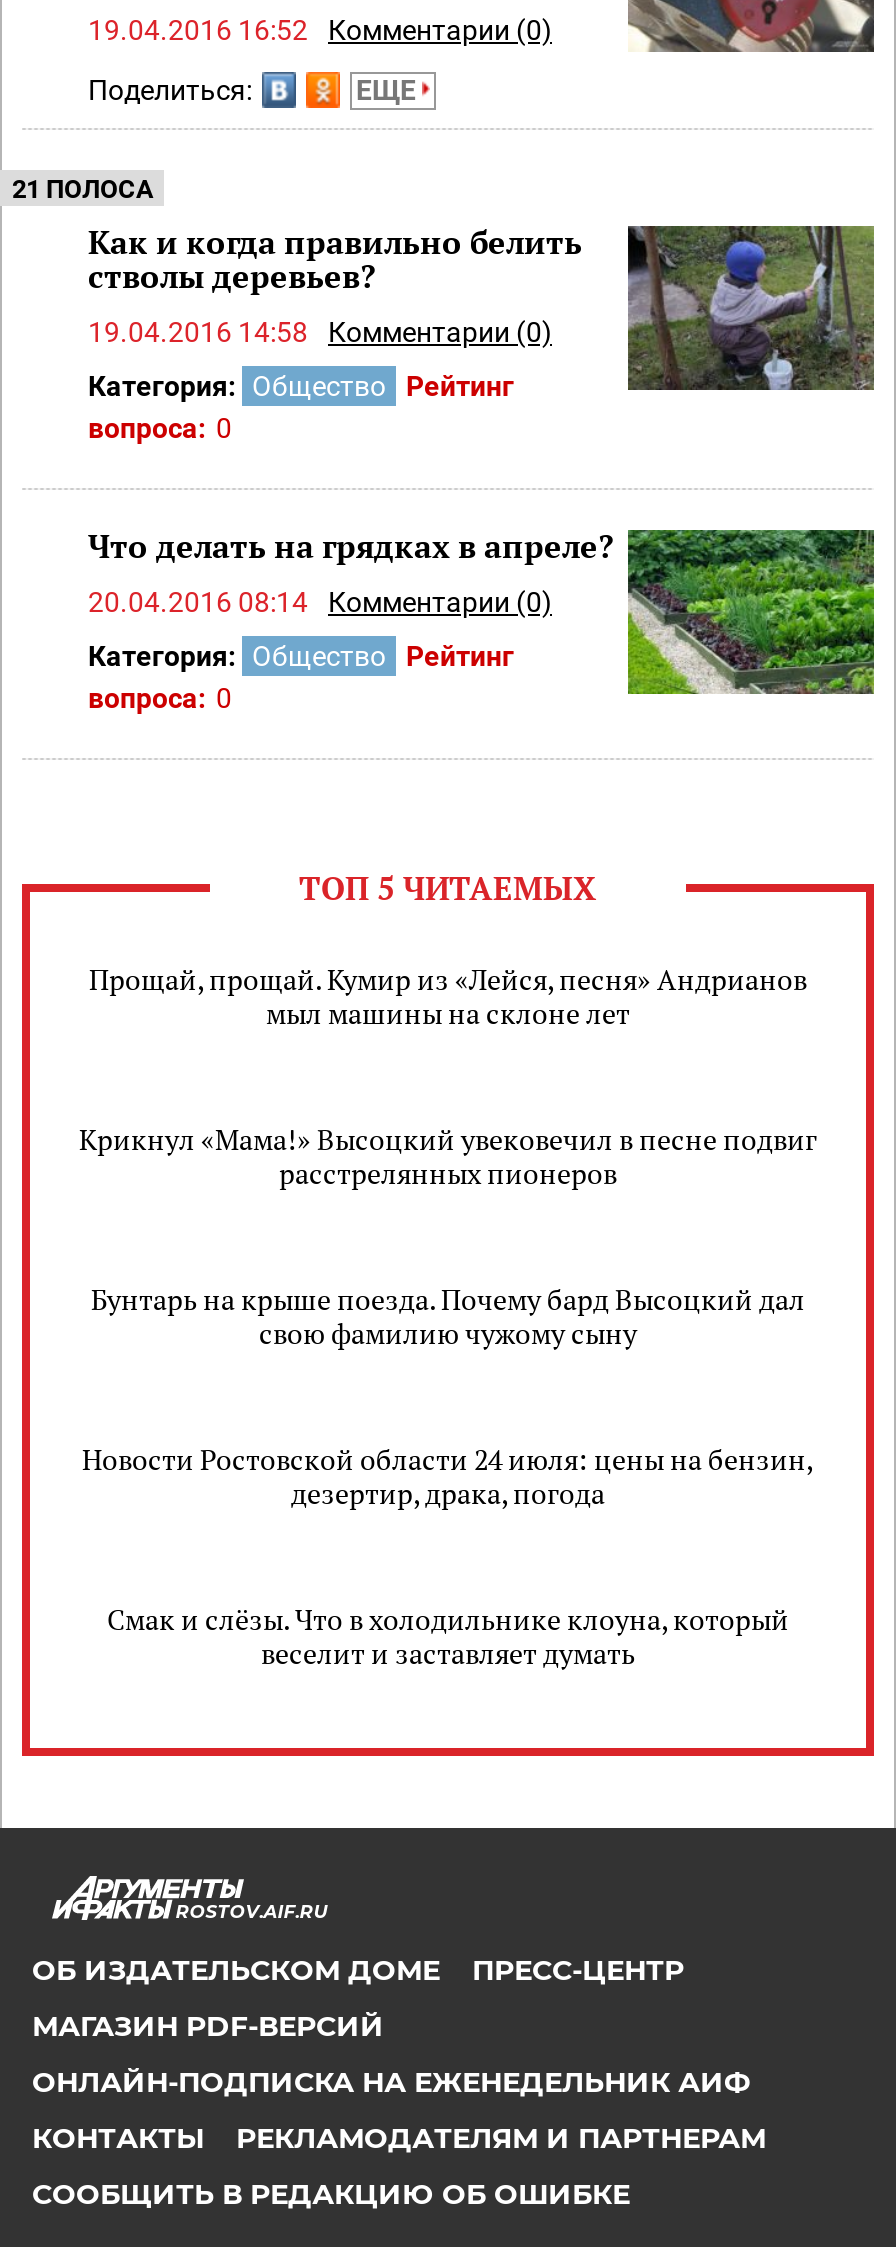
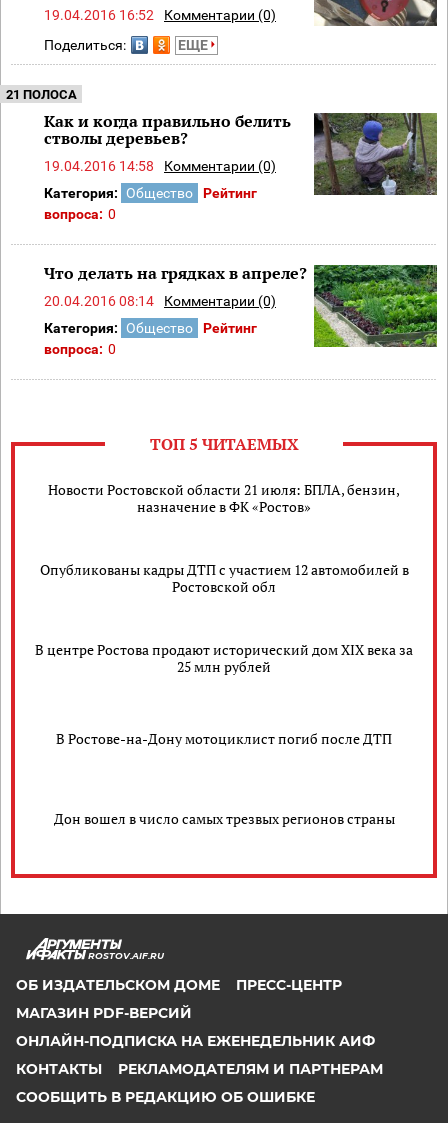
[89,960,807,1032] Прощай, прощай. Кумир из «Лейся, песня» Андрианов | мыл машины на склоне лет -> [48,480,400,516] Новости Ростовской области 21 июля: БПЛА, бензин, | назначение в ФК «Ростов»
[79,1120,817,1192] Крикнул «Мама!» Высоцкий увековечил в песне подвиг | расстрелянных пионеров -> [39,560,408,596] Опубликованы кадры ДТП с участием 12 автомобилей в | Ростовской обл
[91,1280,805,1352] Бунтарь на крыше поезда. Почему бард Высоцкий дал | свою фамилию чужому сыну -> [35,640,413,676] В центре Ростова продают исторический дом XIX века за | 25 млн рублей
[82,1440,814,1512] Новости Ростовской области 24 июля: цены на бензин, | дезертир, драка, погода -> [56,729,392,748] В Ростове-на-Дону мотоциклист погиб после ДТП
[107,1600,789,1672] Смак и слёзы. Что в холодильнике клоуна, который | веселит и заставляет думать -> [53,809,394,828] Дон вошел в число самых трезвых регионов страны

